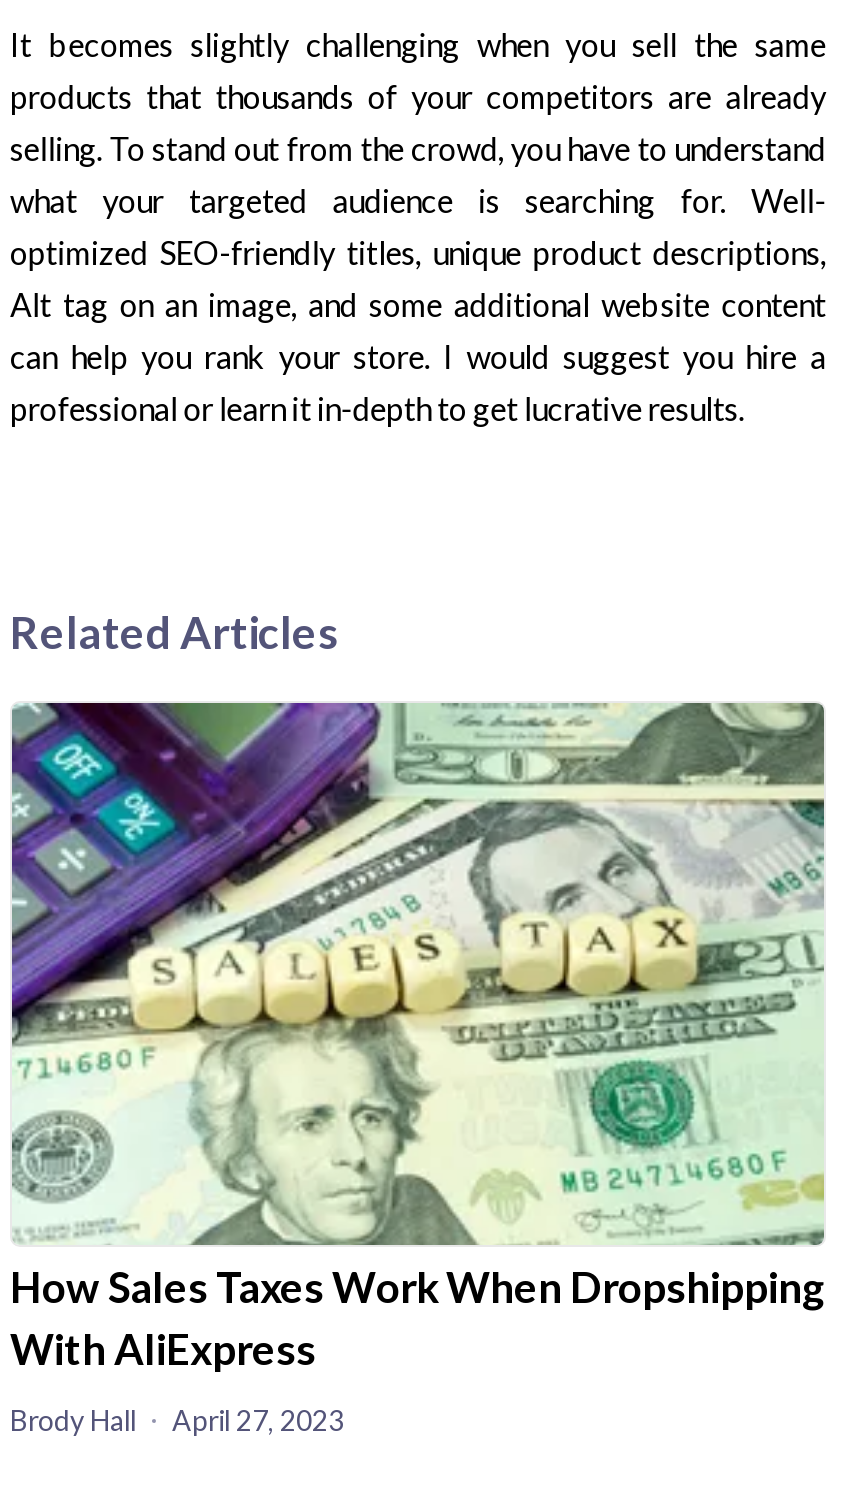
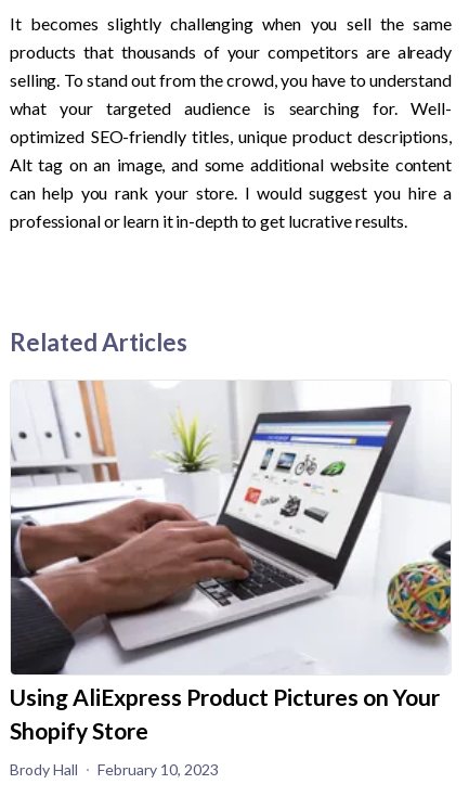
[10,701,826,1374] [image] | How Sales Taxes Work When Dropshipping | With AliExpress -> [10,380,452,744] [image] | Using AliExpress Product Pictures on Your | Shopify Store
[10,1404,344,1438] Brody Hall April 27, 2023 -> [10,761,219,779] Brody Hall February 10, 2023

